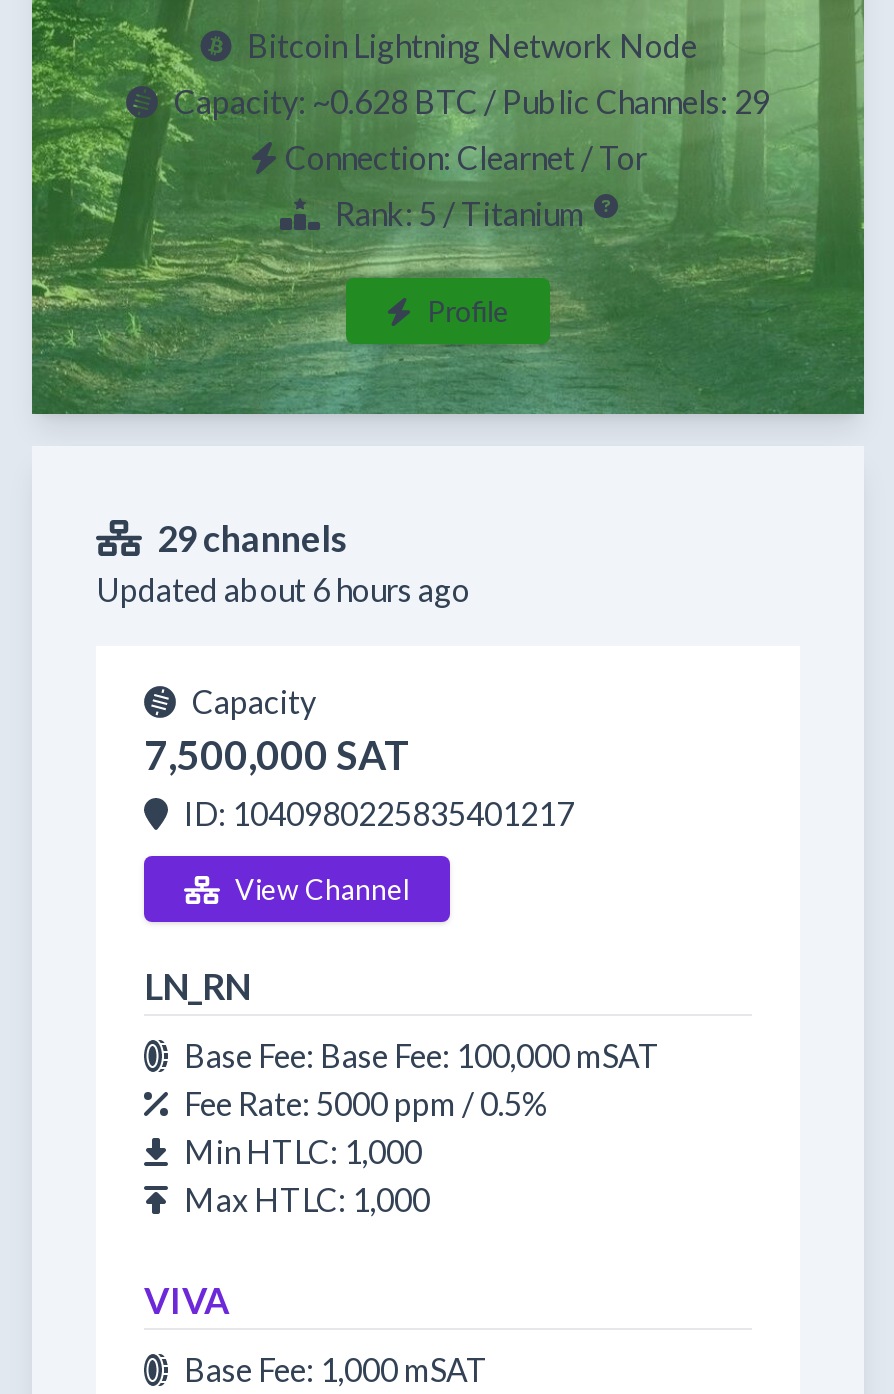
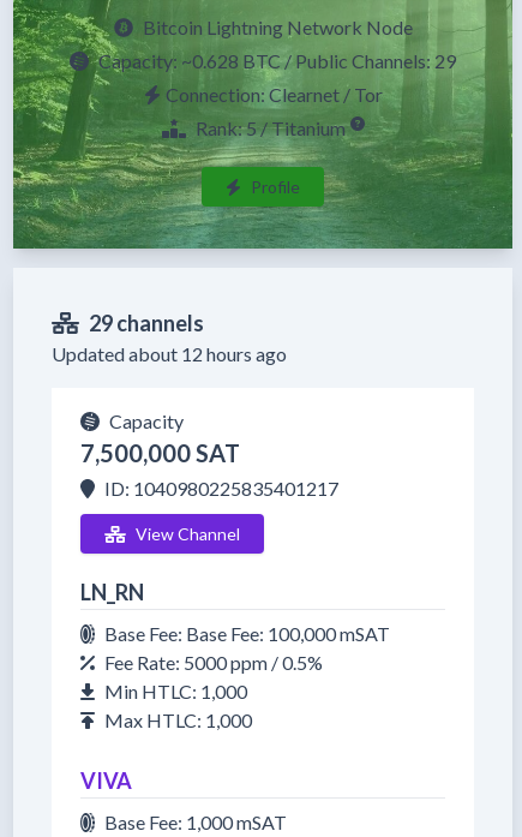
[96,570,470,608] Updated about 6 hours ago -> [52,342,287,365] Updated about 12 hours ago

